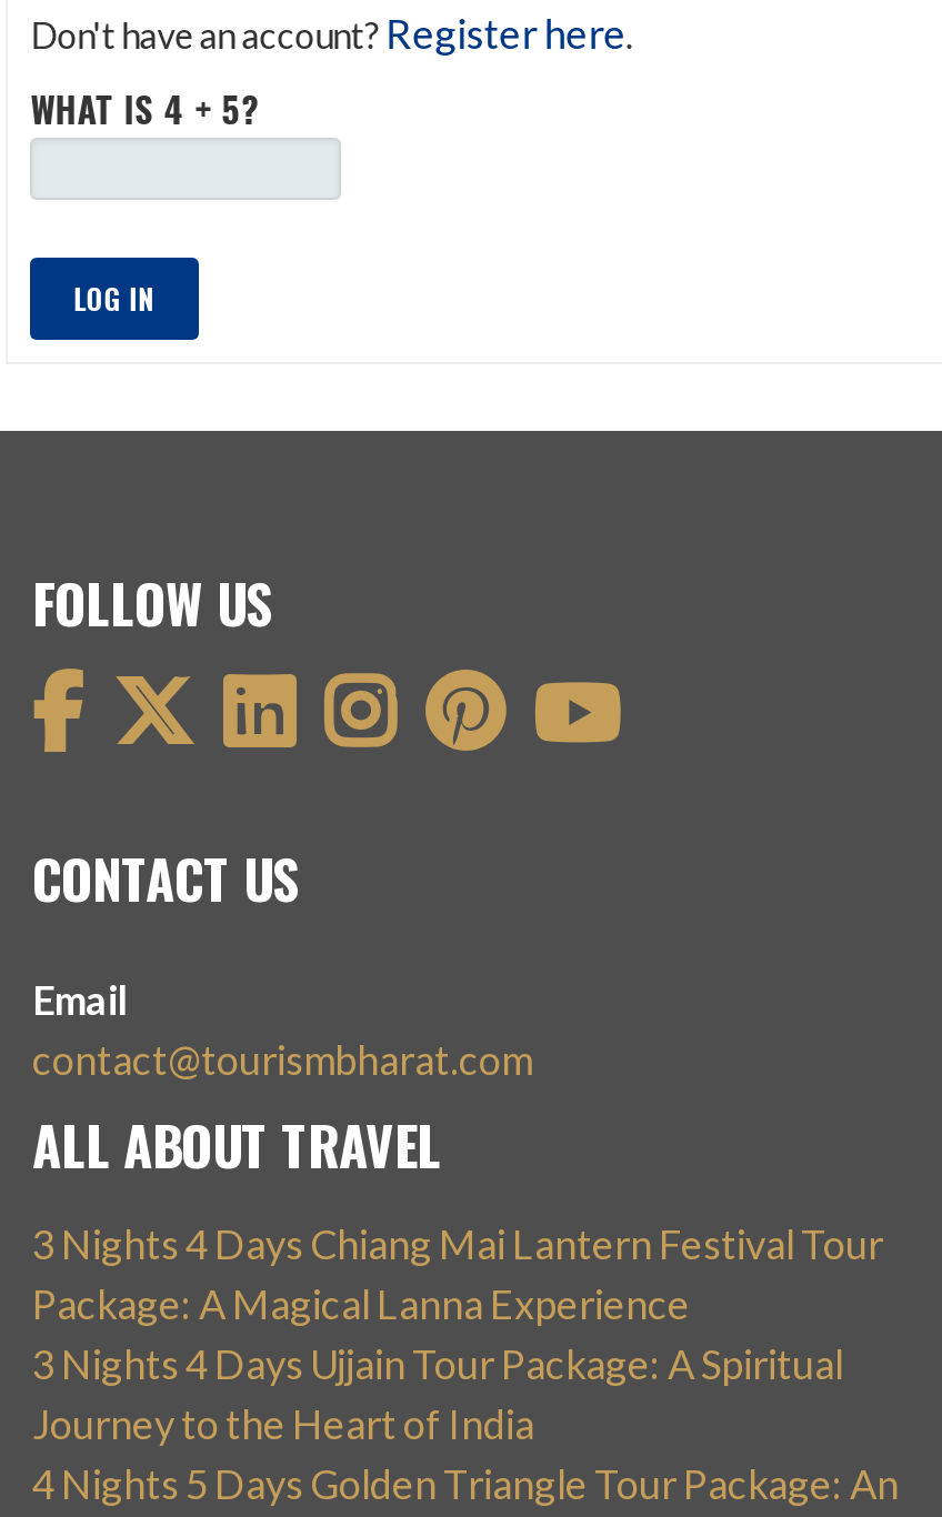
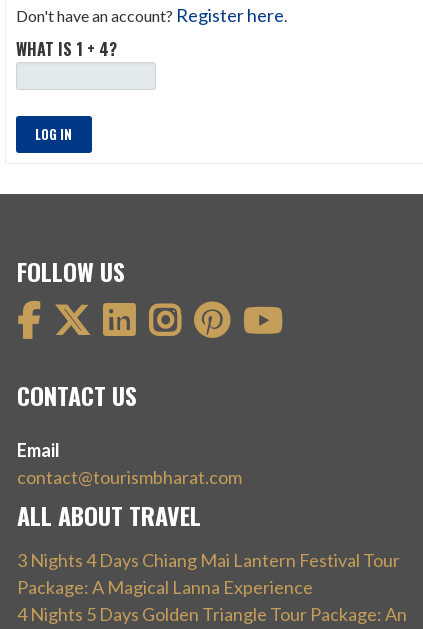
[30,83,259,136] WHAT IS 4 + 5? -> [16,37,117,61] WHAT IS 1 + 4?
[32,1340,843,1449] 3 Nights 4 Days Ujjain Tour Package: A Spiritual | Journey to the Heart of India -> none

